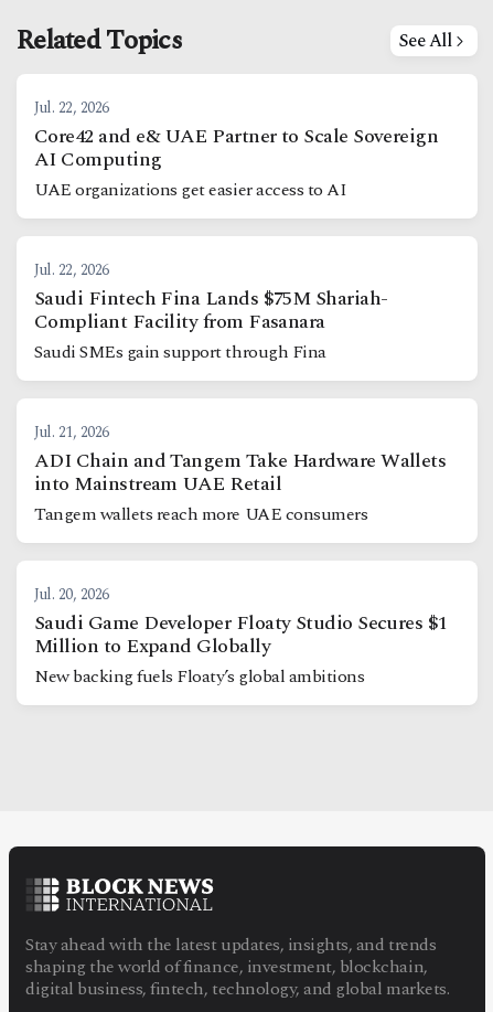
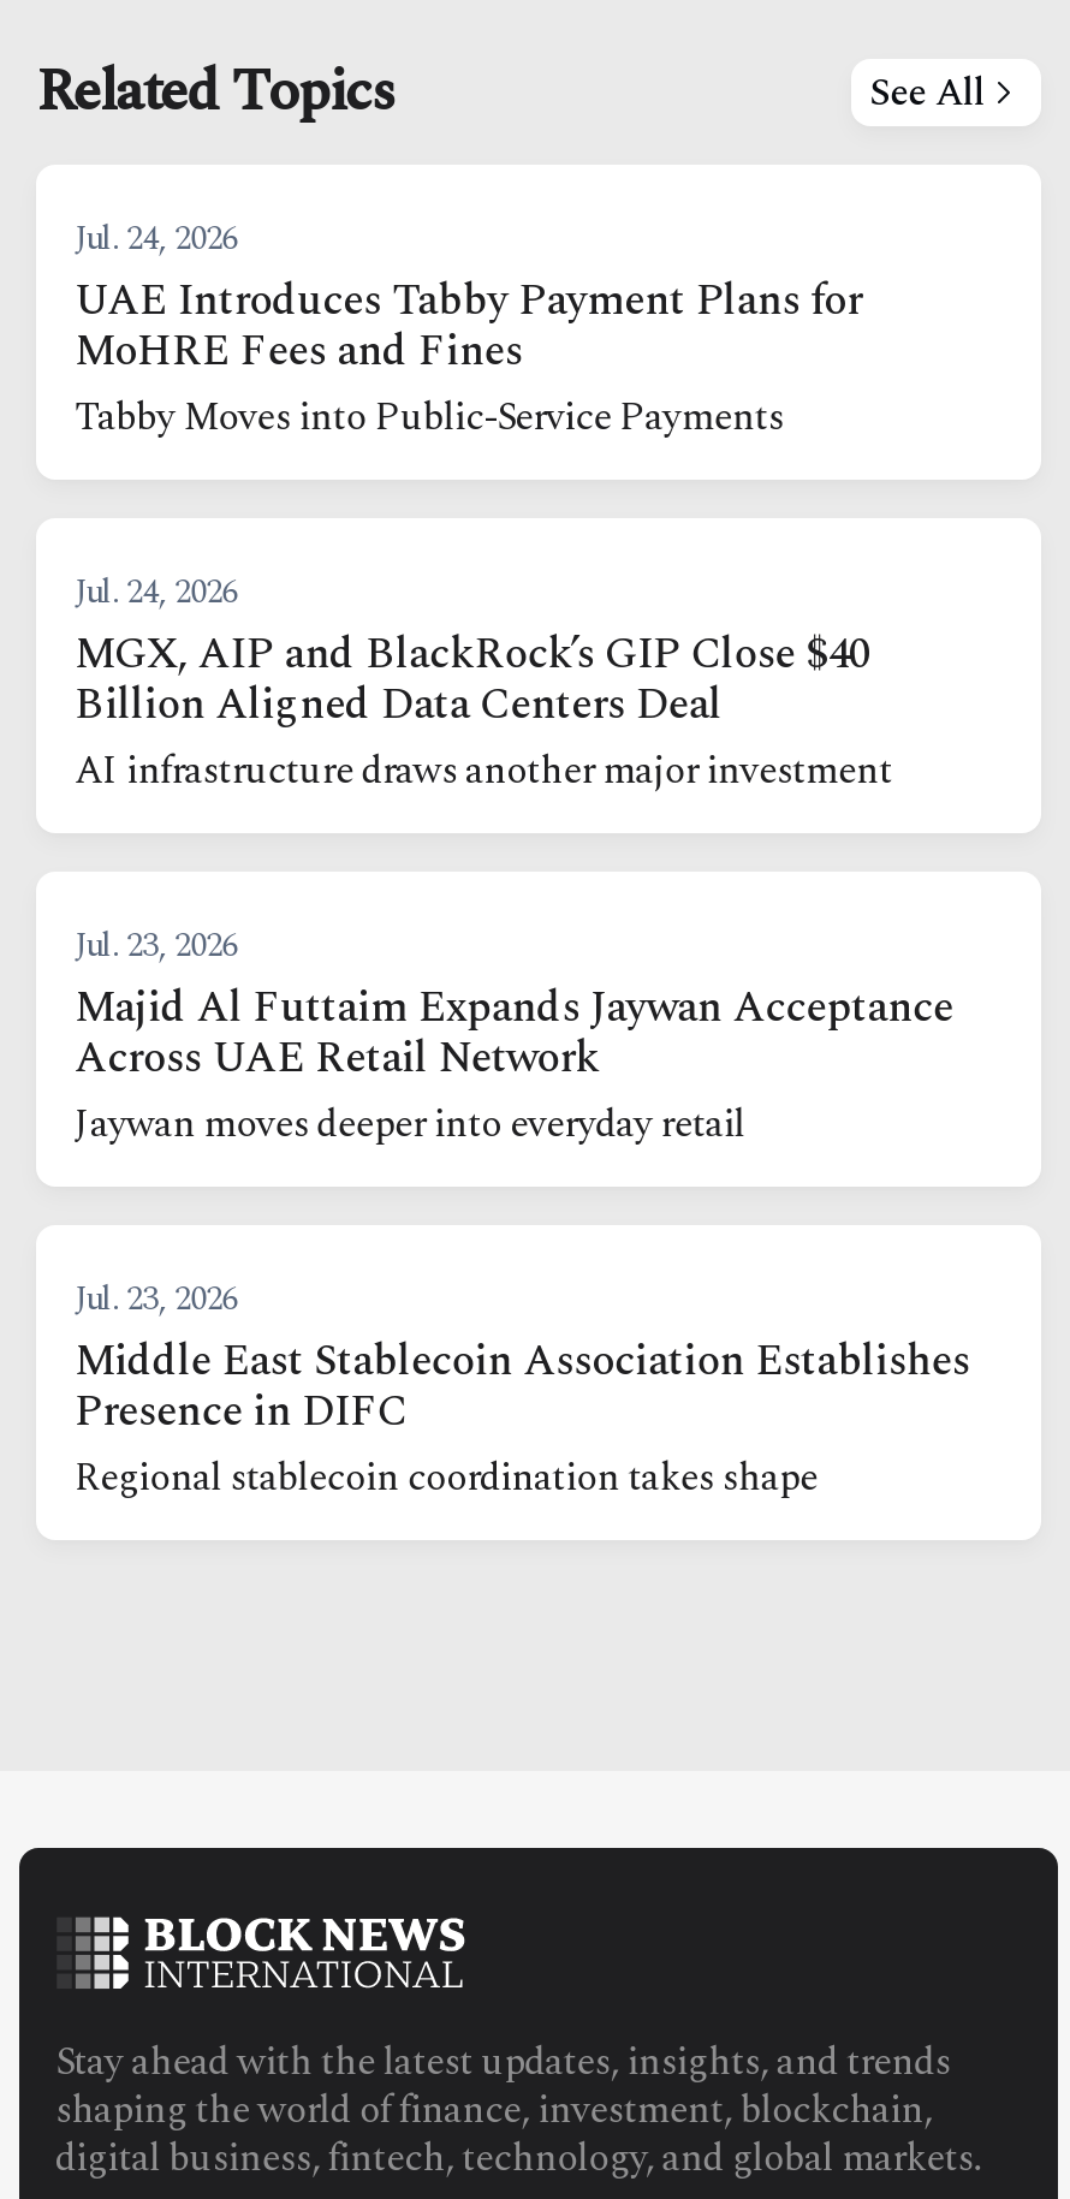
[34,96,438,203] Jul. 22, 2026 | Core42 and e& UAE Partner to Scale Sovereign | AI Computing | UAE organizations get easier access to AI -> [75,213,862,447] Jul. 24, 2026 | UAE Introduces Tabby Payment Plans for | MoHRE Fees and Fines | Tabby Moves into Public-Service Payments
[34,258,388,366] Jul. 22, 2026 | Saudi Fintech Fina Lands $75M Shariah- | Compliant Facility from Fasanara | Saudi SMEs gain support through Fina -> [75,567,892,800] Jul. 24, 2026 | MGX, AIP and BlackRock’s GIP Close $40 | Billion Aligned Data Centers Deal | AI infrastructure draws another major investment
[34,421,446,528] Jul. 21, 2026 | ADI Chain and Tangem Take Hardware Wallets | into Mainstream UAE Retail | Tangem wallets reach more UAE consumers -> [75,920,953,1153] Jul. 23, 2026 | Majid Al Futtaim Expands Jaywan Acceptance | Across UAE Retail Network | Jaywan moves deeper into everyday retail
[34,583,447,690] Jul. 20, 2026 | Saudi Game Developer Floaty Studio Secures $1 | Million to Expand Globally | New backing fuels Floaty’s global ambitions -> [75,1274,969,1507] Jul. 23, 2026 | Middle East Stablecoin Association Establishes | Presence in DIFC | Regional stablecoin coordination takes shape

